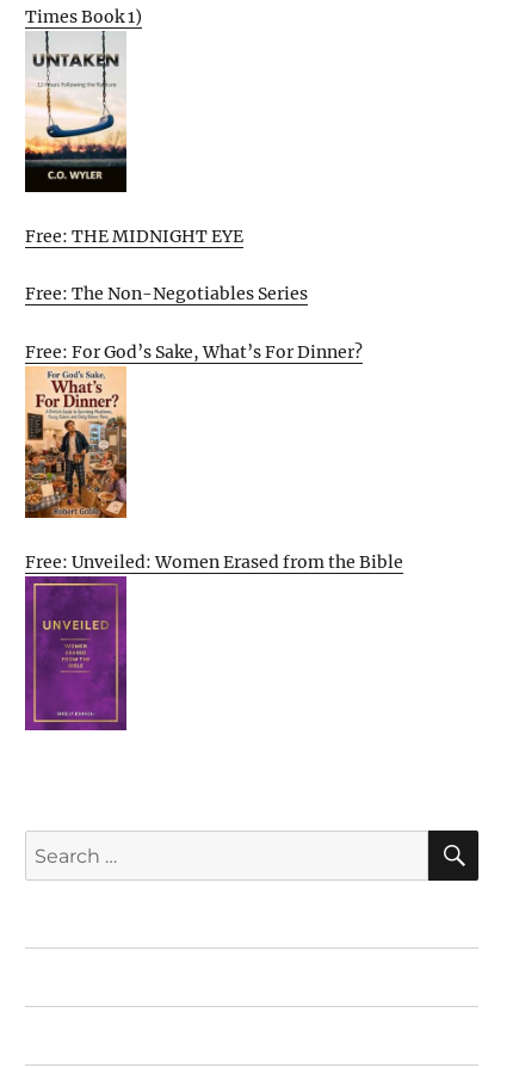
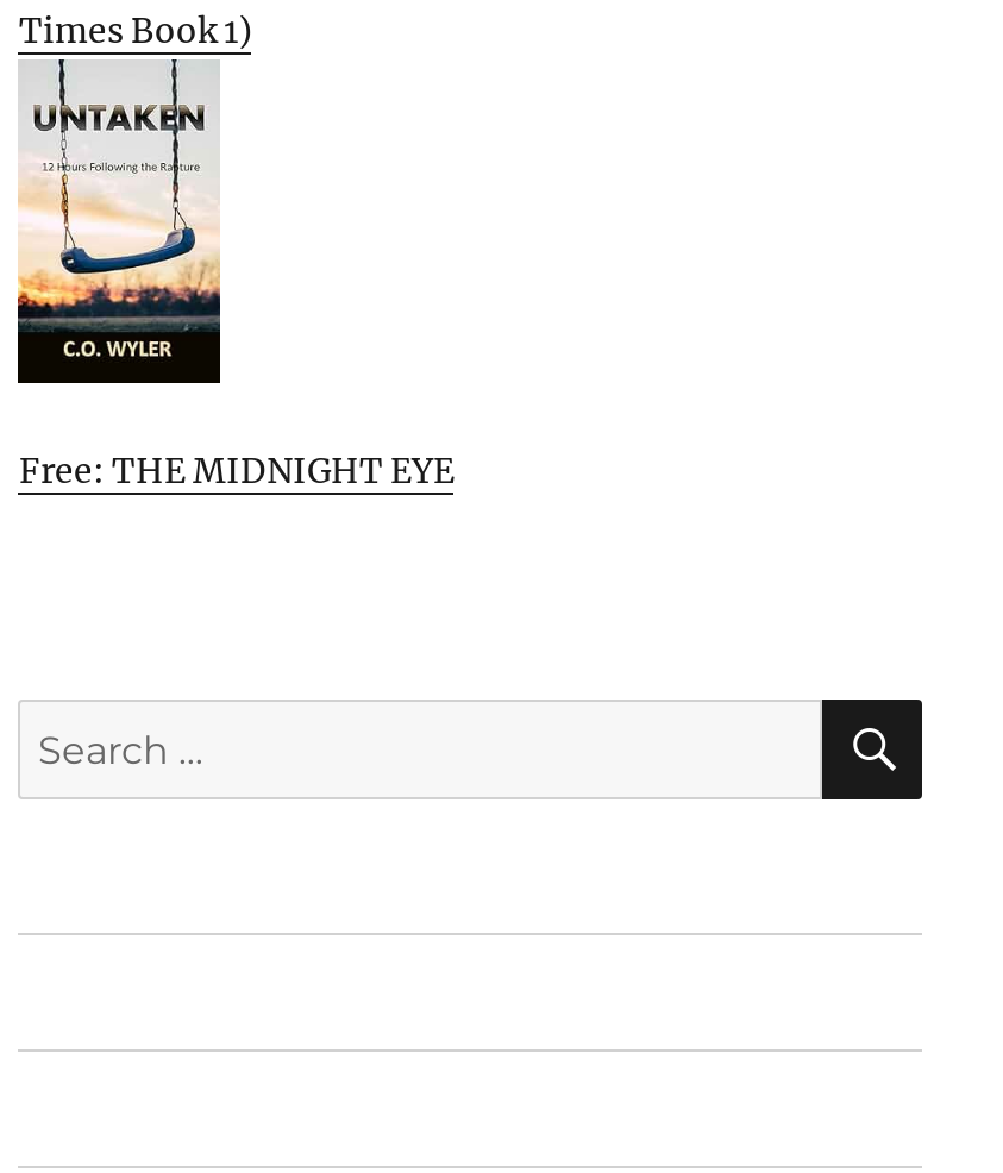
[26,283,363,363] Free: The Non-Negotiables Series | Free: For God’s Sake, What’s For Dinner? -> none
[24,371,404,573] [image] | Free: Unveiled: Women Erased from the Bible -> none
[24,581,128,730] [image] -> none

